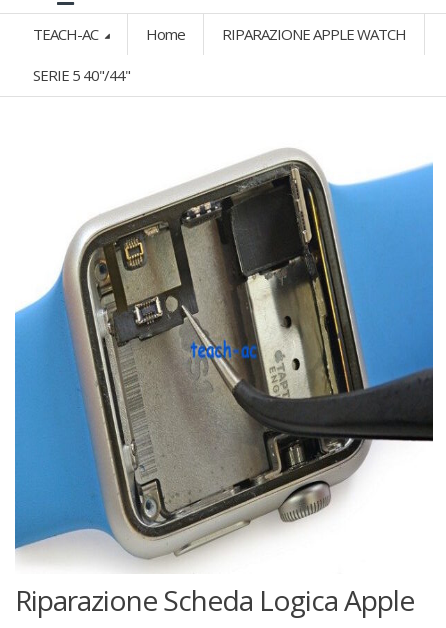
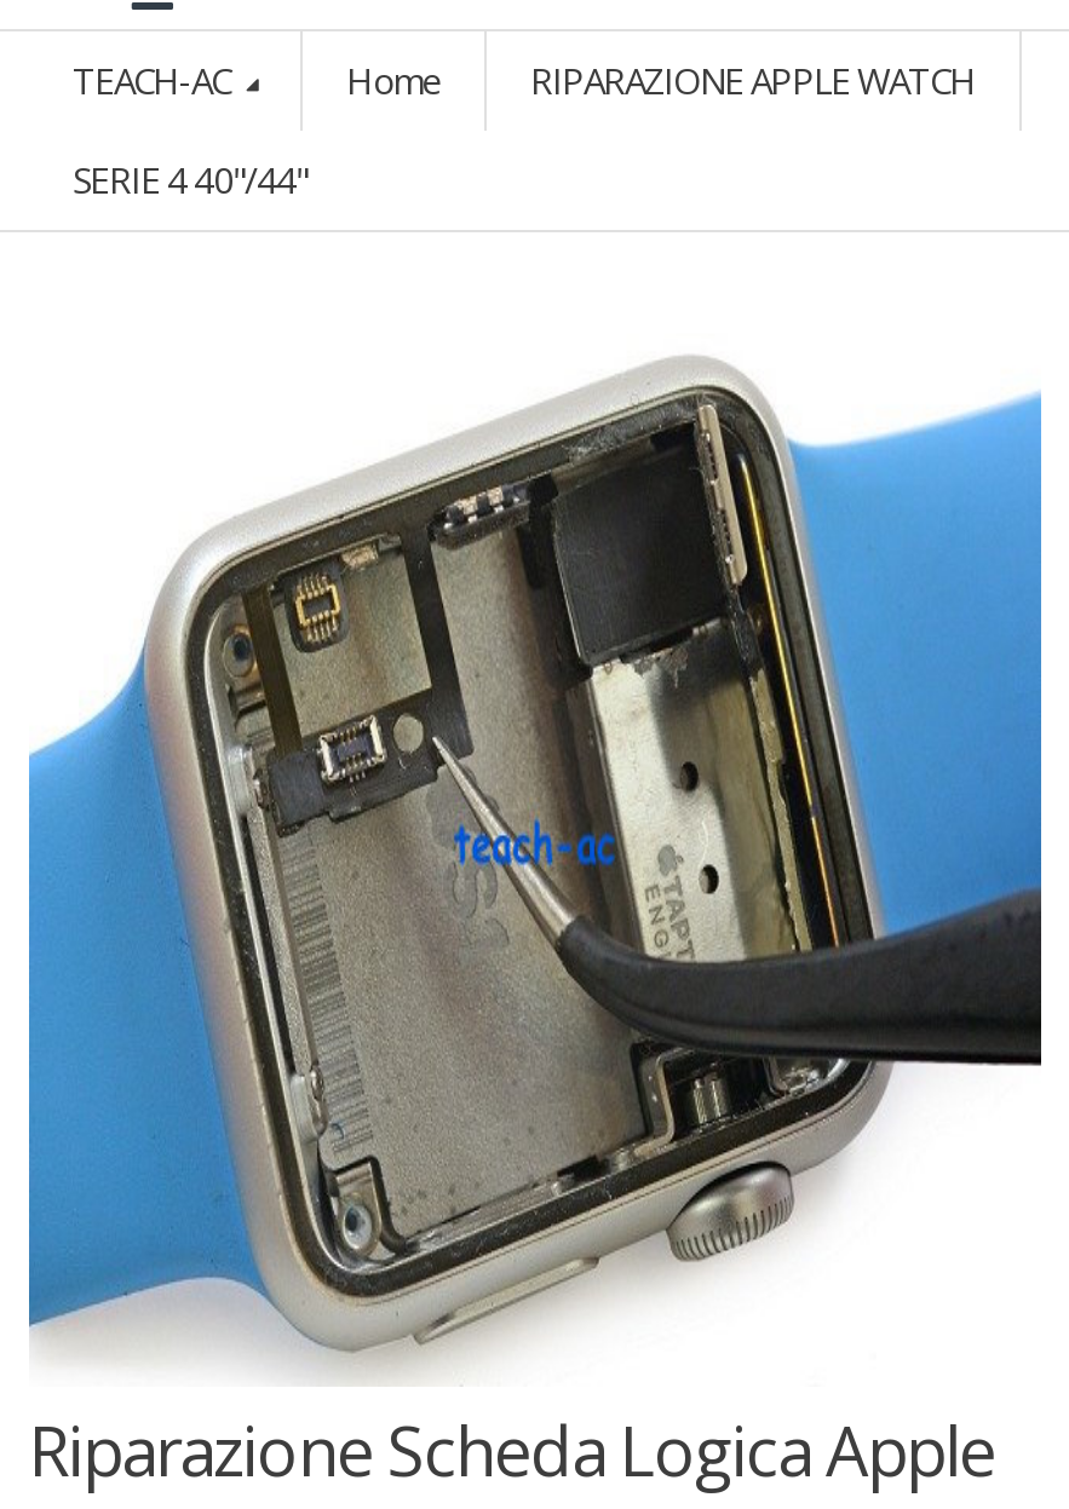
[33,65,130,85] SERIE 5 40"/44" -> [73,155,308,203] SERIE 4 40"/44"

